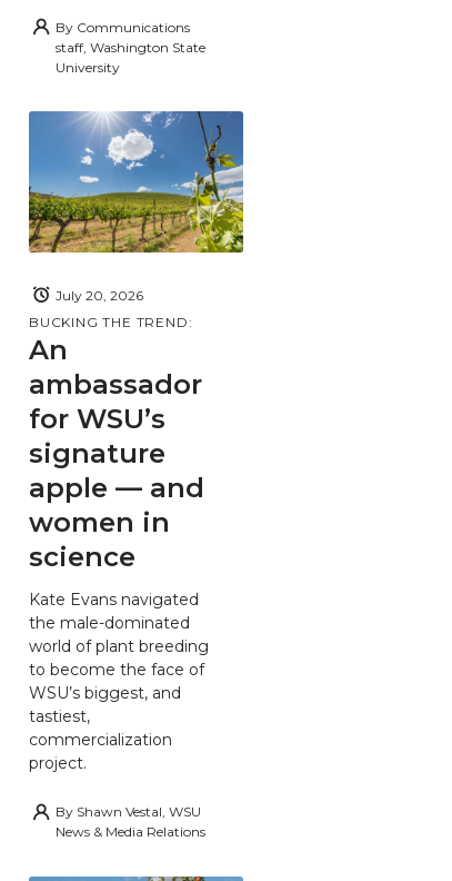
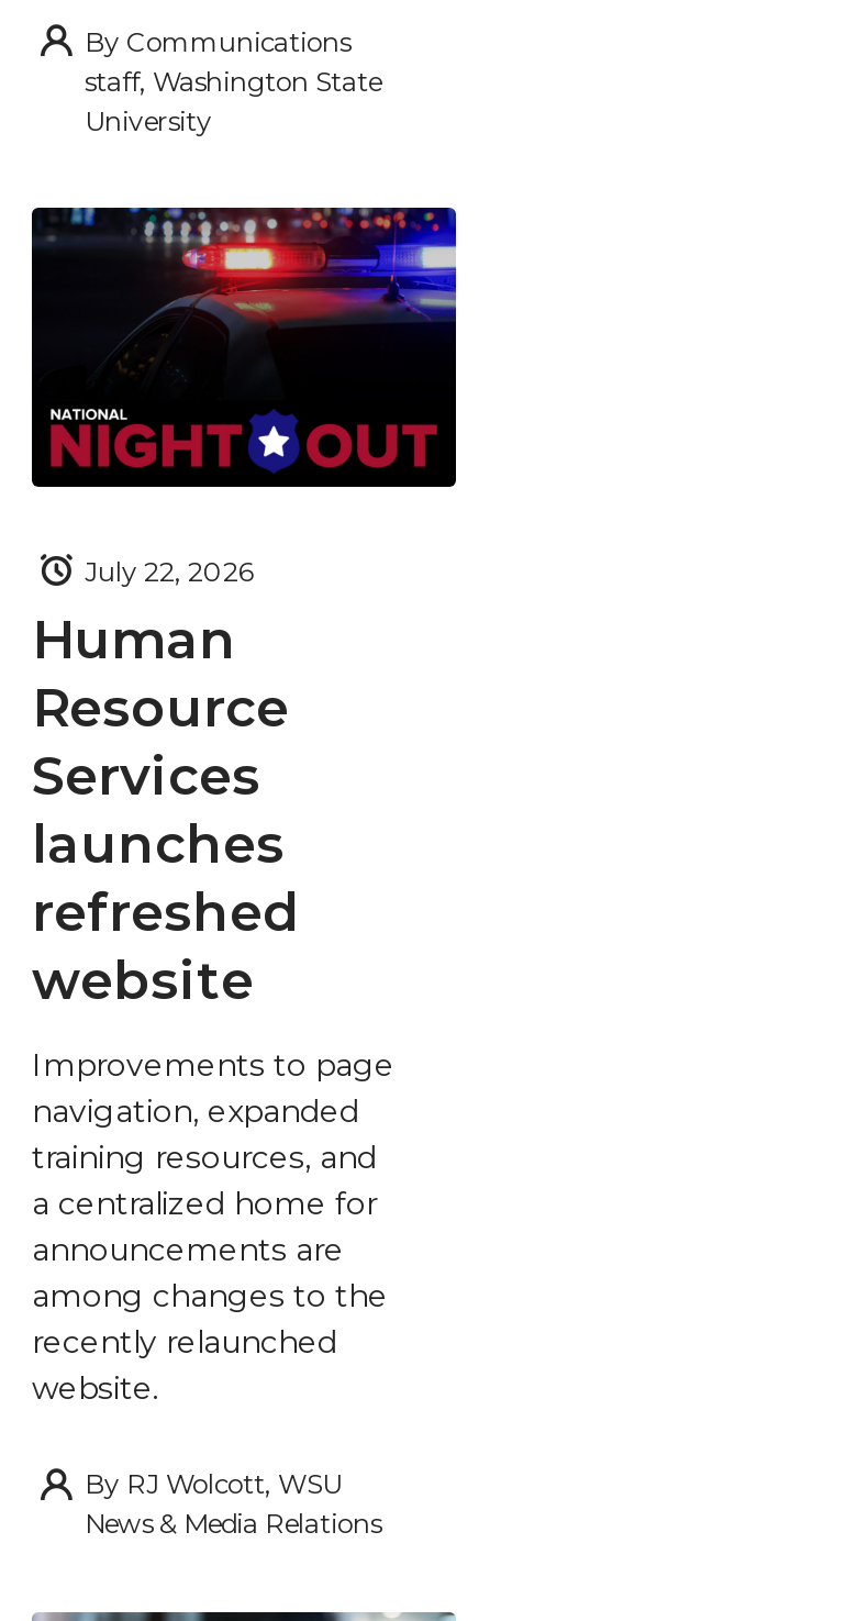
[28,110,244,304] [image] | July 20, 2026 -> [30,206,458,588] [image] | July 22, 2026
[29,314,204,573] BUCKING THE TREND: | An | ambassador | for WSU’s | signature | apple — and | women in | science -> [32,608,300,1013] Human | Resource | Services | launches | refreshed | website
[29,589,209,773] Kate Evans navigated | the male-dominated | world of plant breeding | to become the face of | WSU’s biggest, and | tastiest, | commercialization | project. -> [32,1045,394,1407] Improvements to page | navigation, expanded | training resources, and | a centralized home for | announcements are | among changes to the | recently relaunched | website.
[56,803,201,820] By Shawn Vestal, WSU -> [85,1468,342,1501] By RJ Wolcott, WSU

